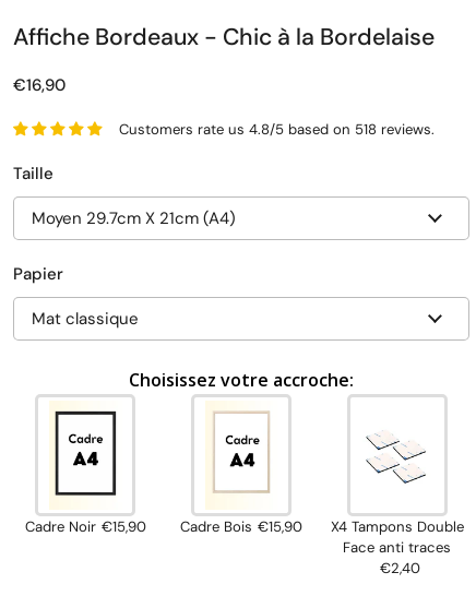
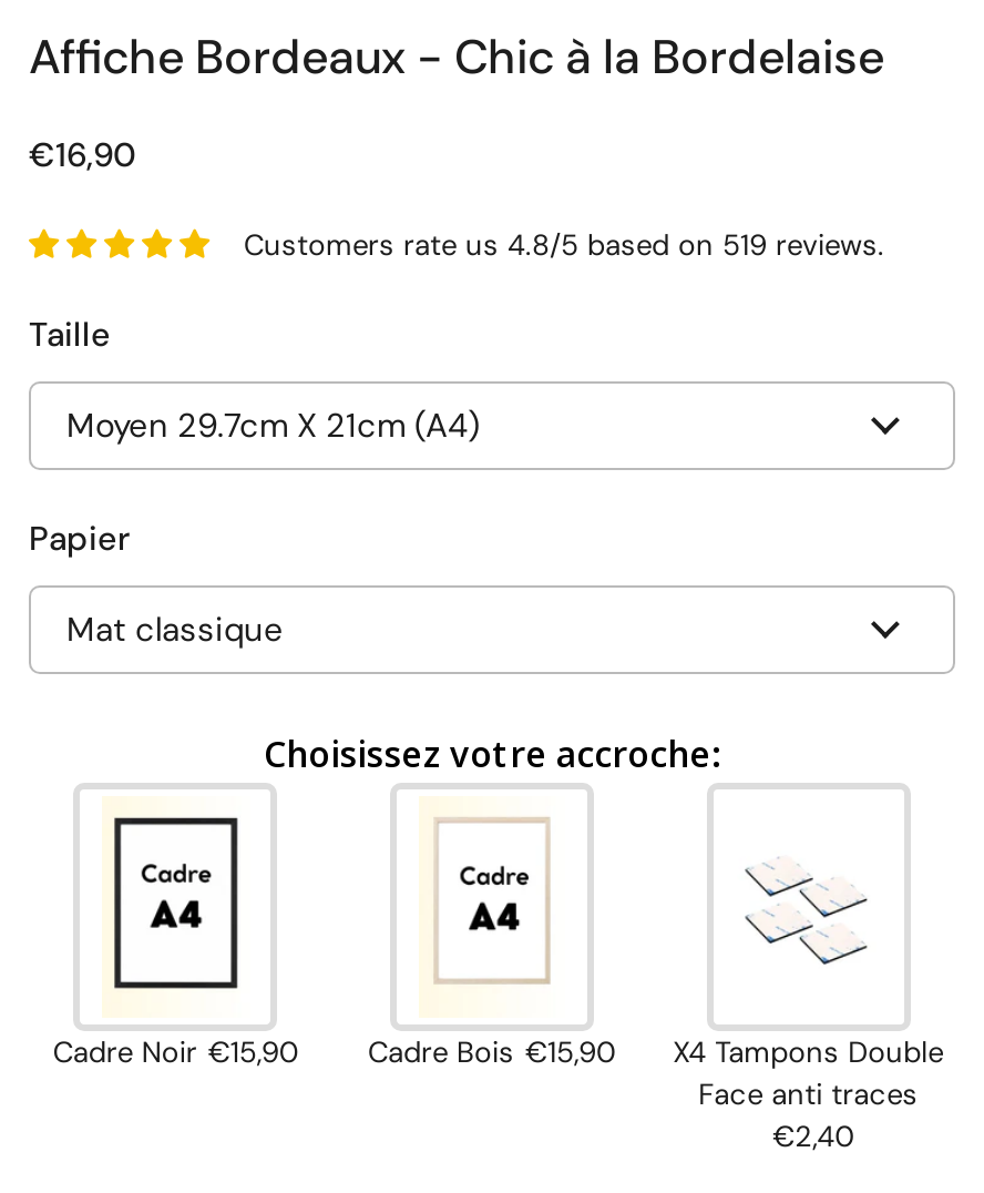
[119,120,435,138] Customers rate us 4.8/5 based on 518 reviews. -> [244,225,884,263] Customers rate us 4.8/5 based on 519 reviews.

